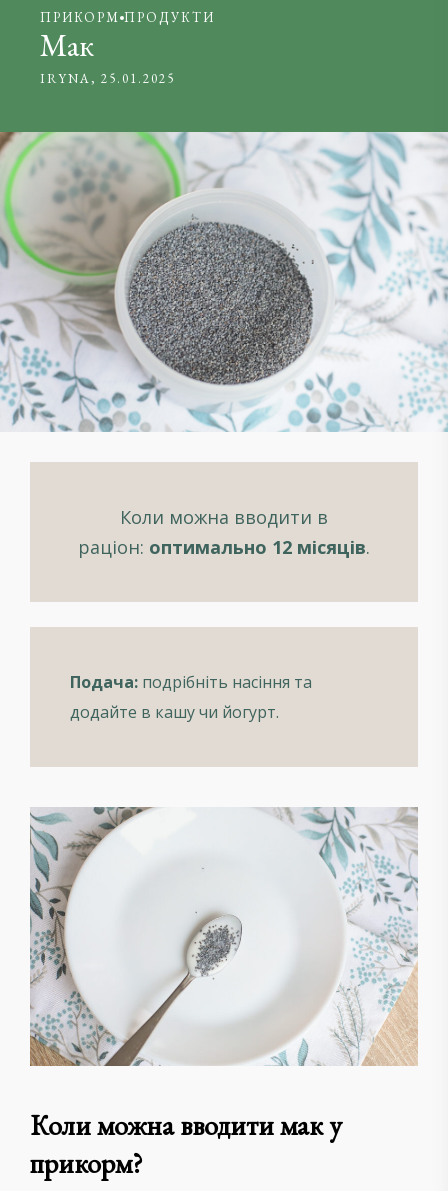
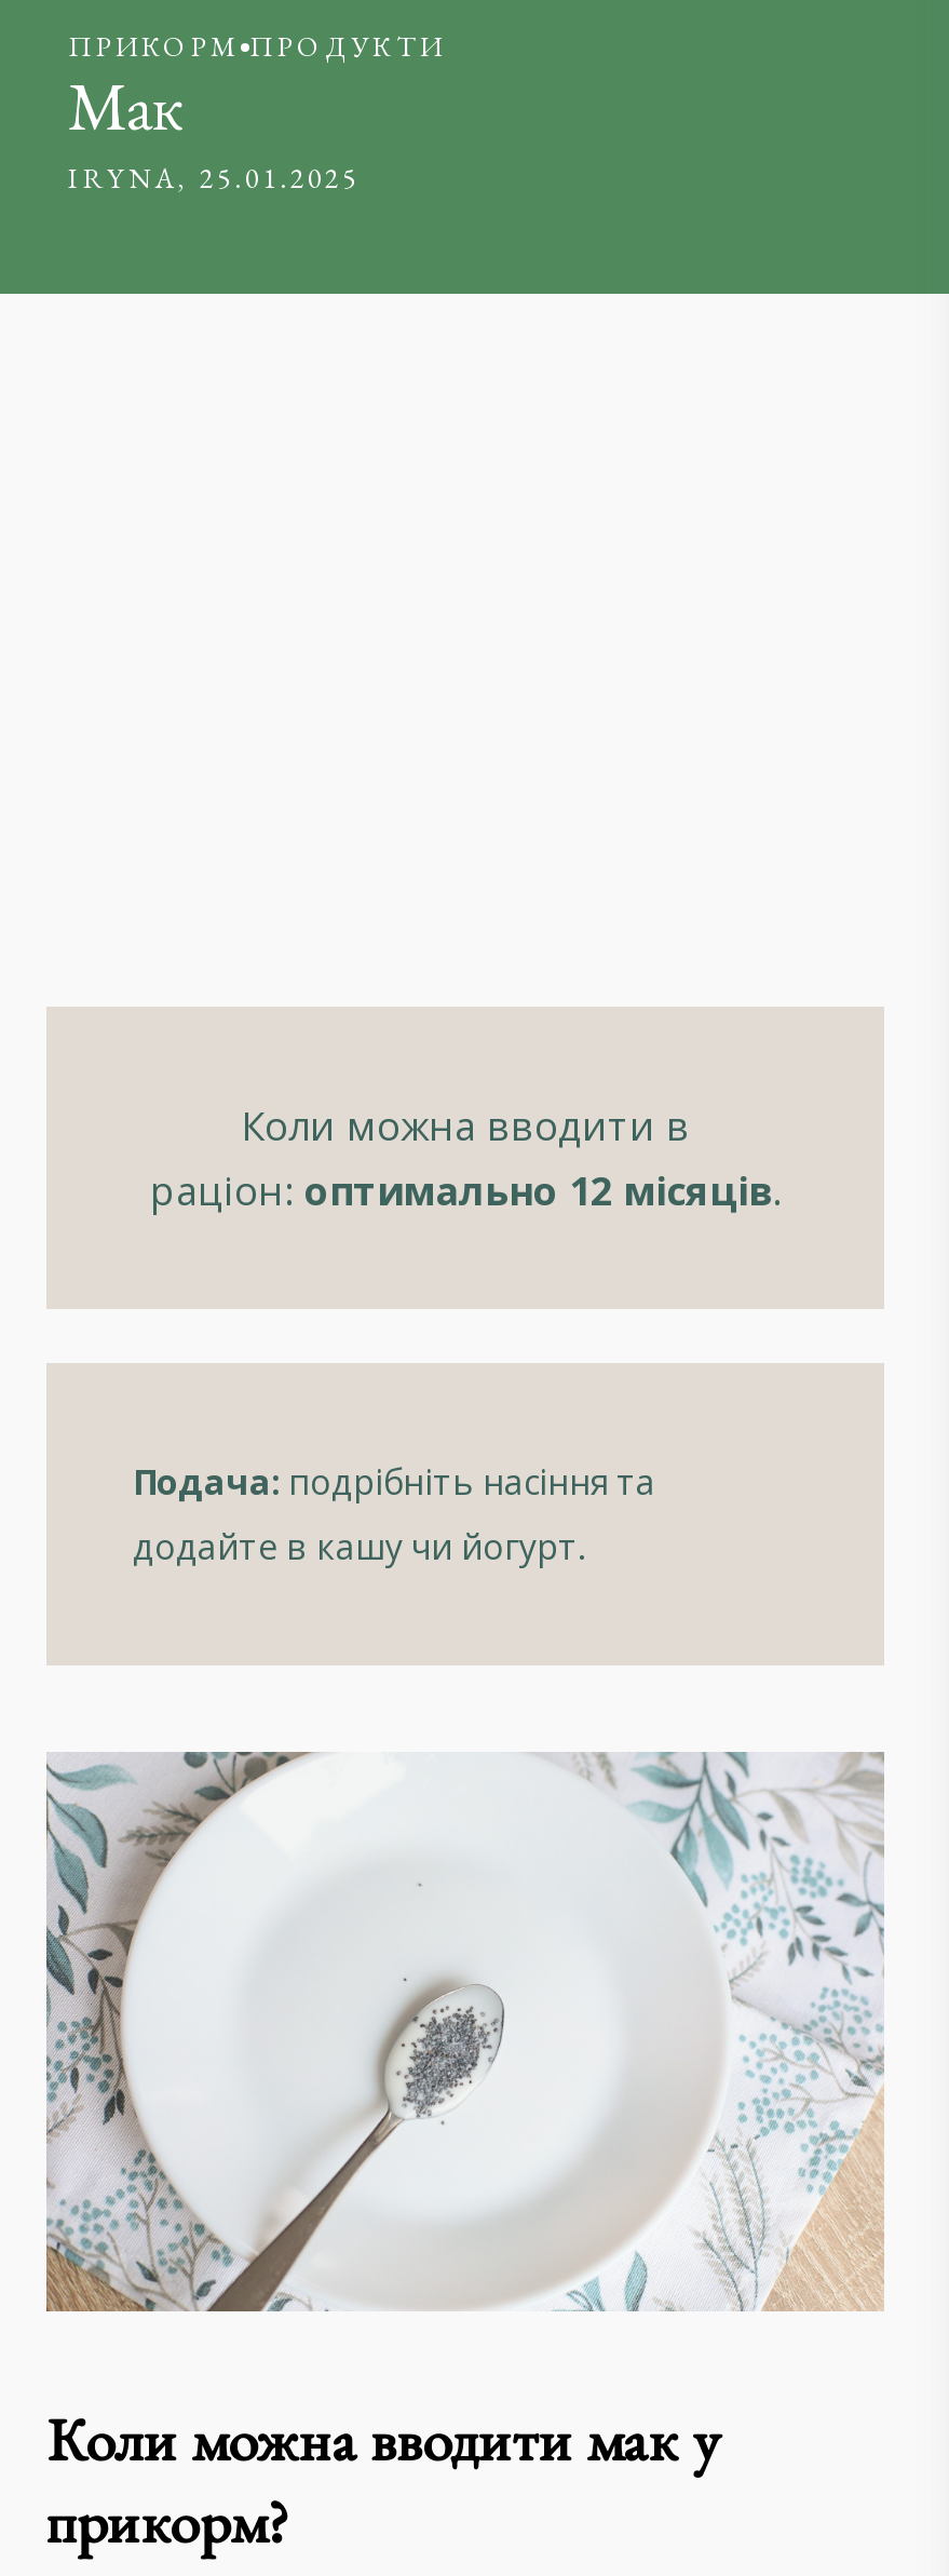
[3,131,445,433] [image] -> none

